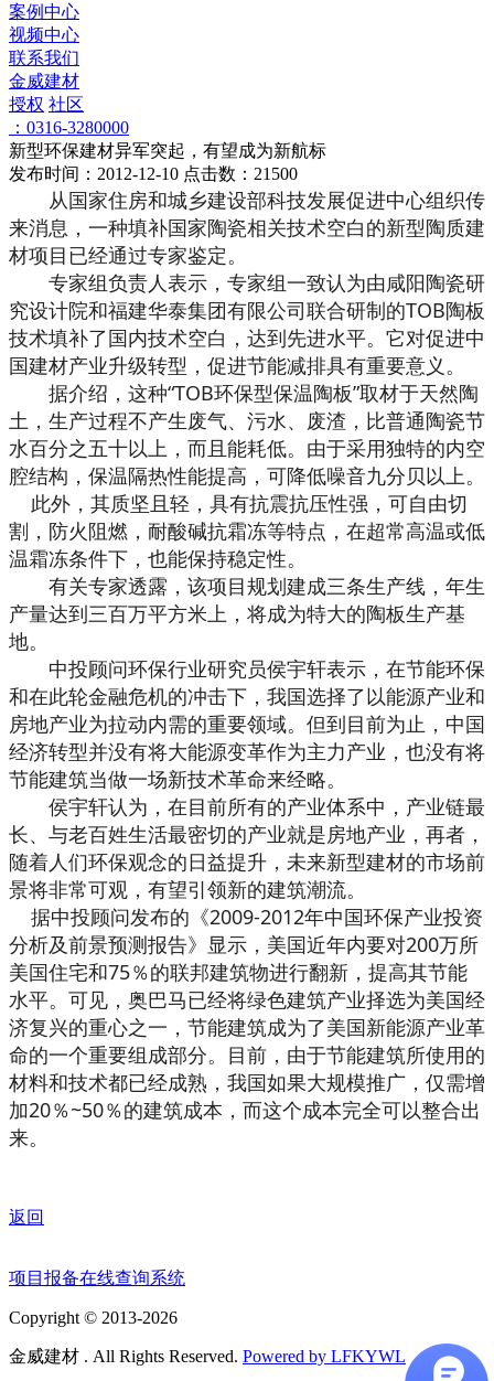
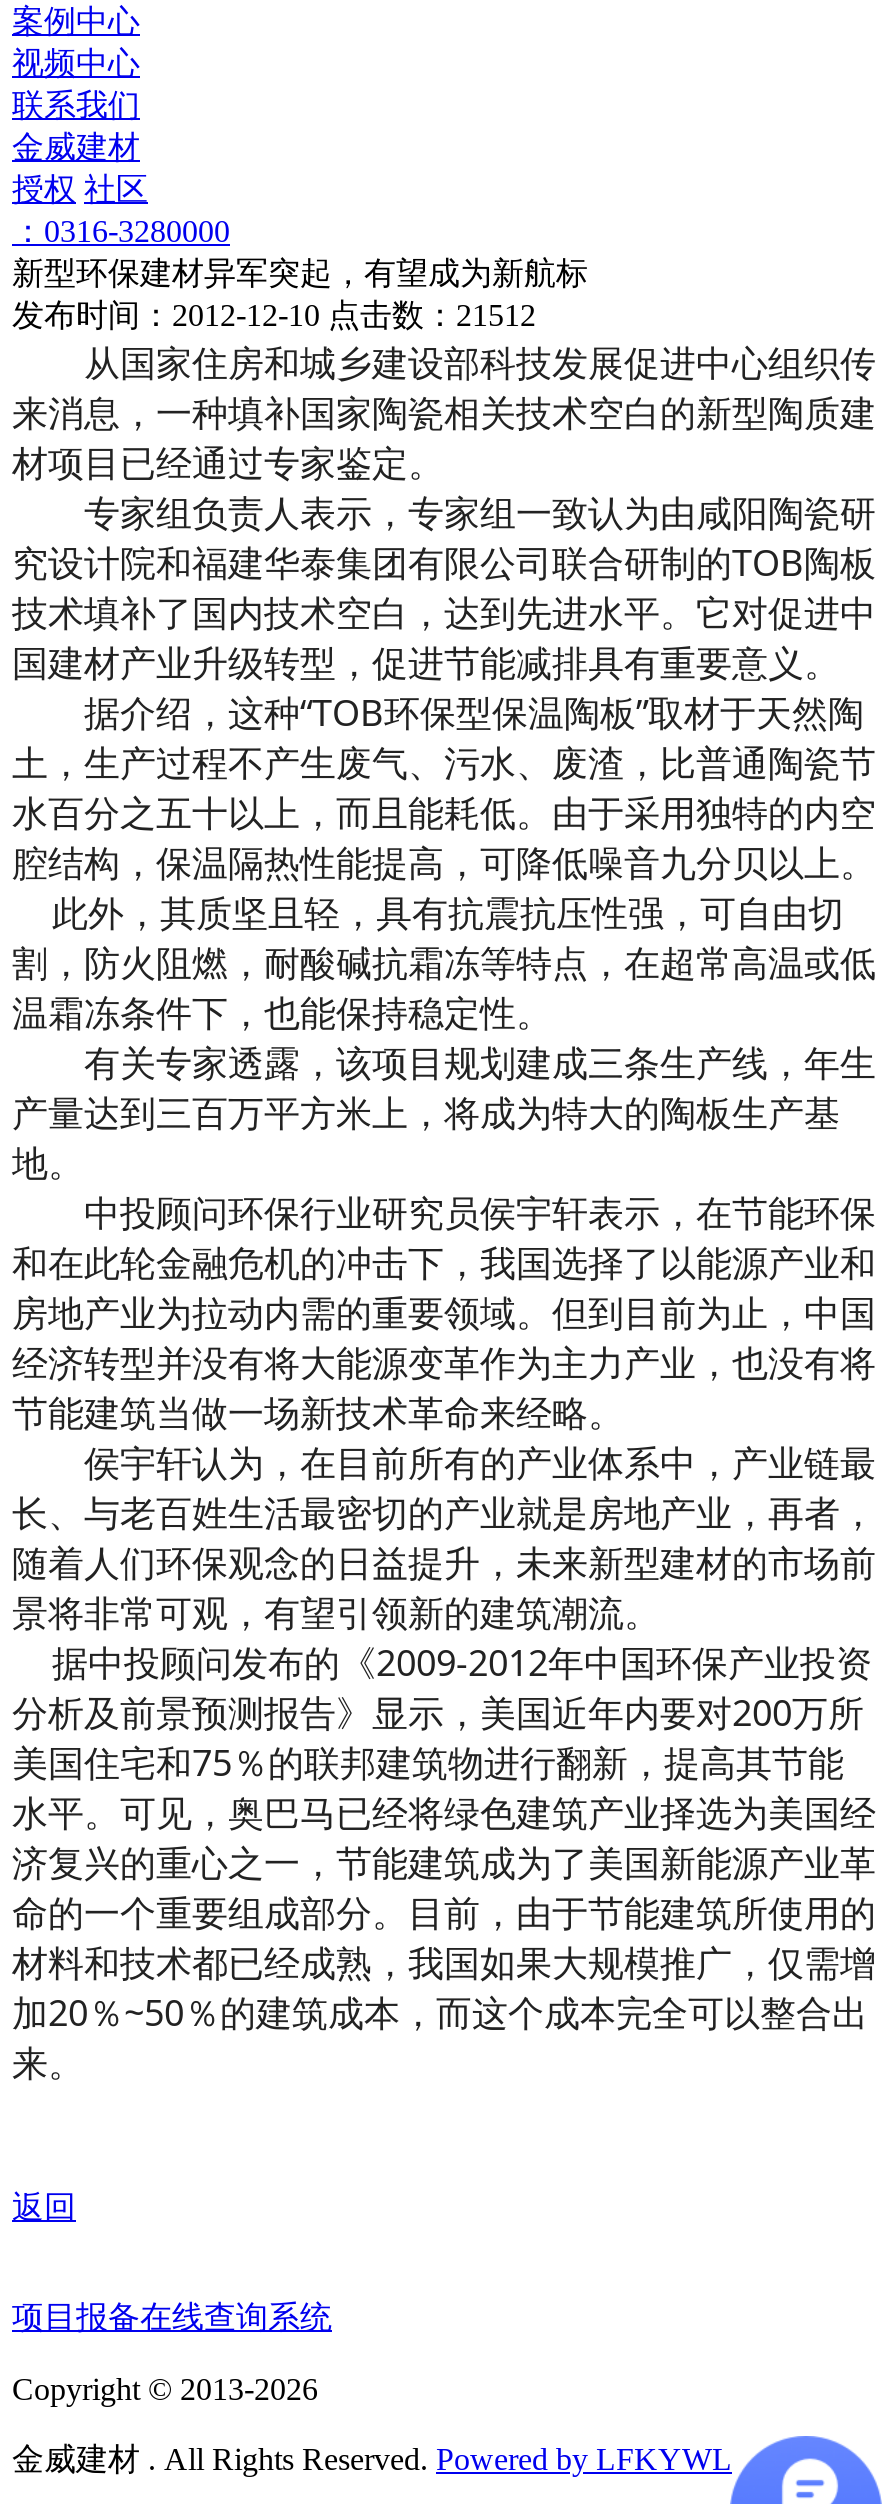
[9,164,298,183] 发布时间：2012-12-10 点击数：21500 -> [12,298,536,332] 发布时间：2012-12-10 点击数：21512

